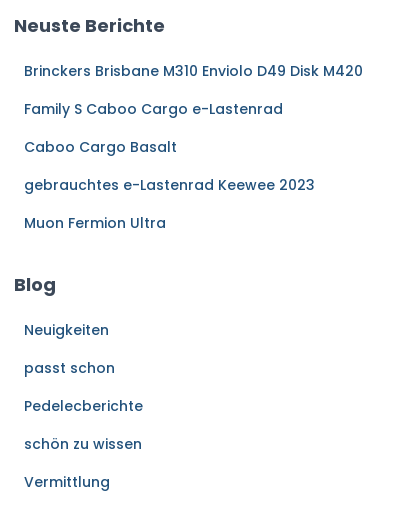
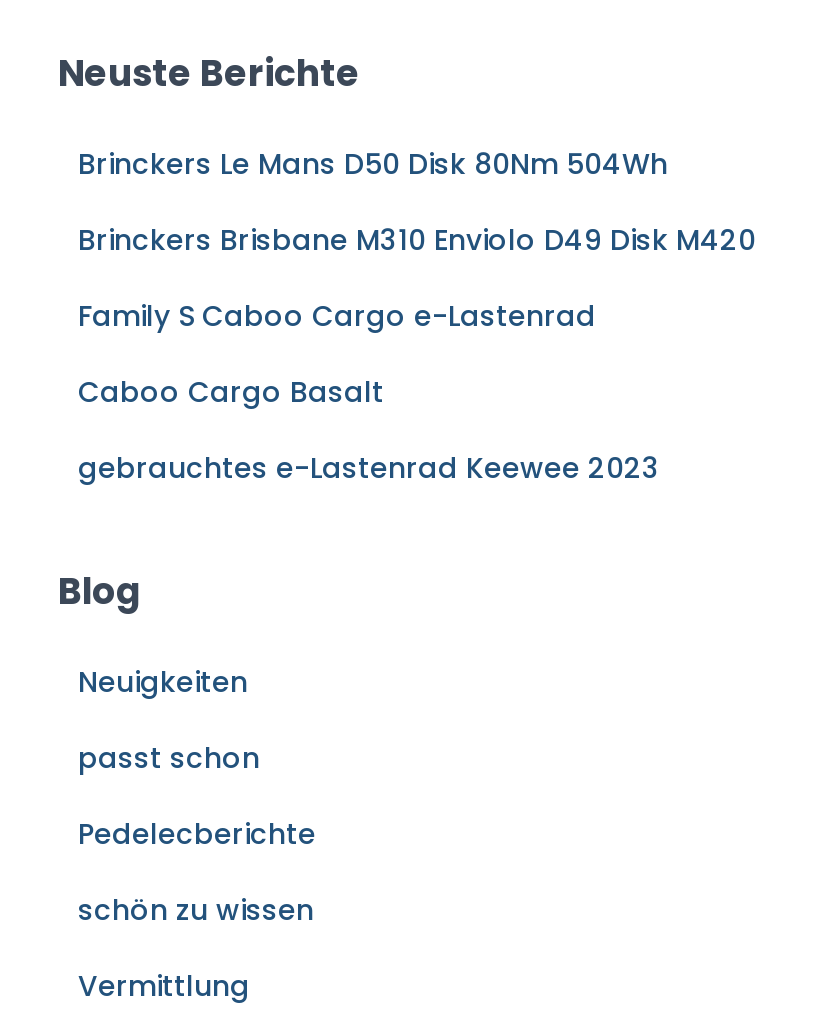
none -> [78,145,668,185] Brinckers Le Mans D50 Disk 80Nm 504Wh
moved [24,61,363,195] -> [78,221,756,489]: Brinckers Brisbane M310 Enviolo D49 Disk M420 | Family S Caboo Cargo e-Lastenrad | Caboo Cargo Basalt | gebrauchtes e-Lastenrad Keewee 2023
[24,213,166,233] Muon Fermion Ultra -> none

